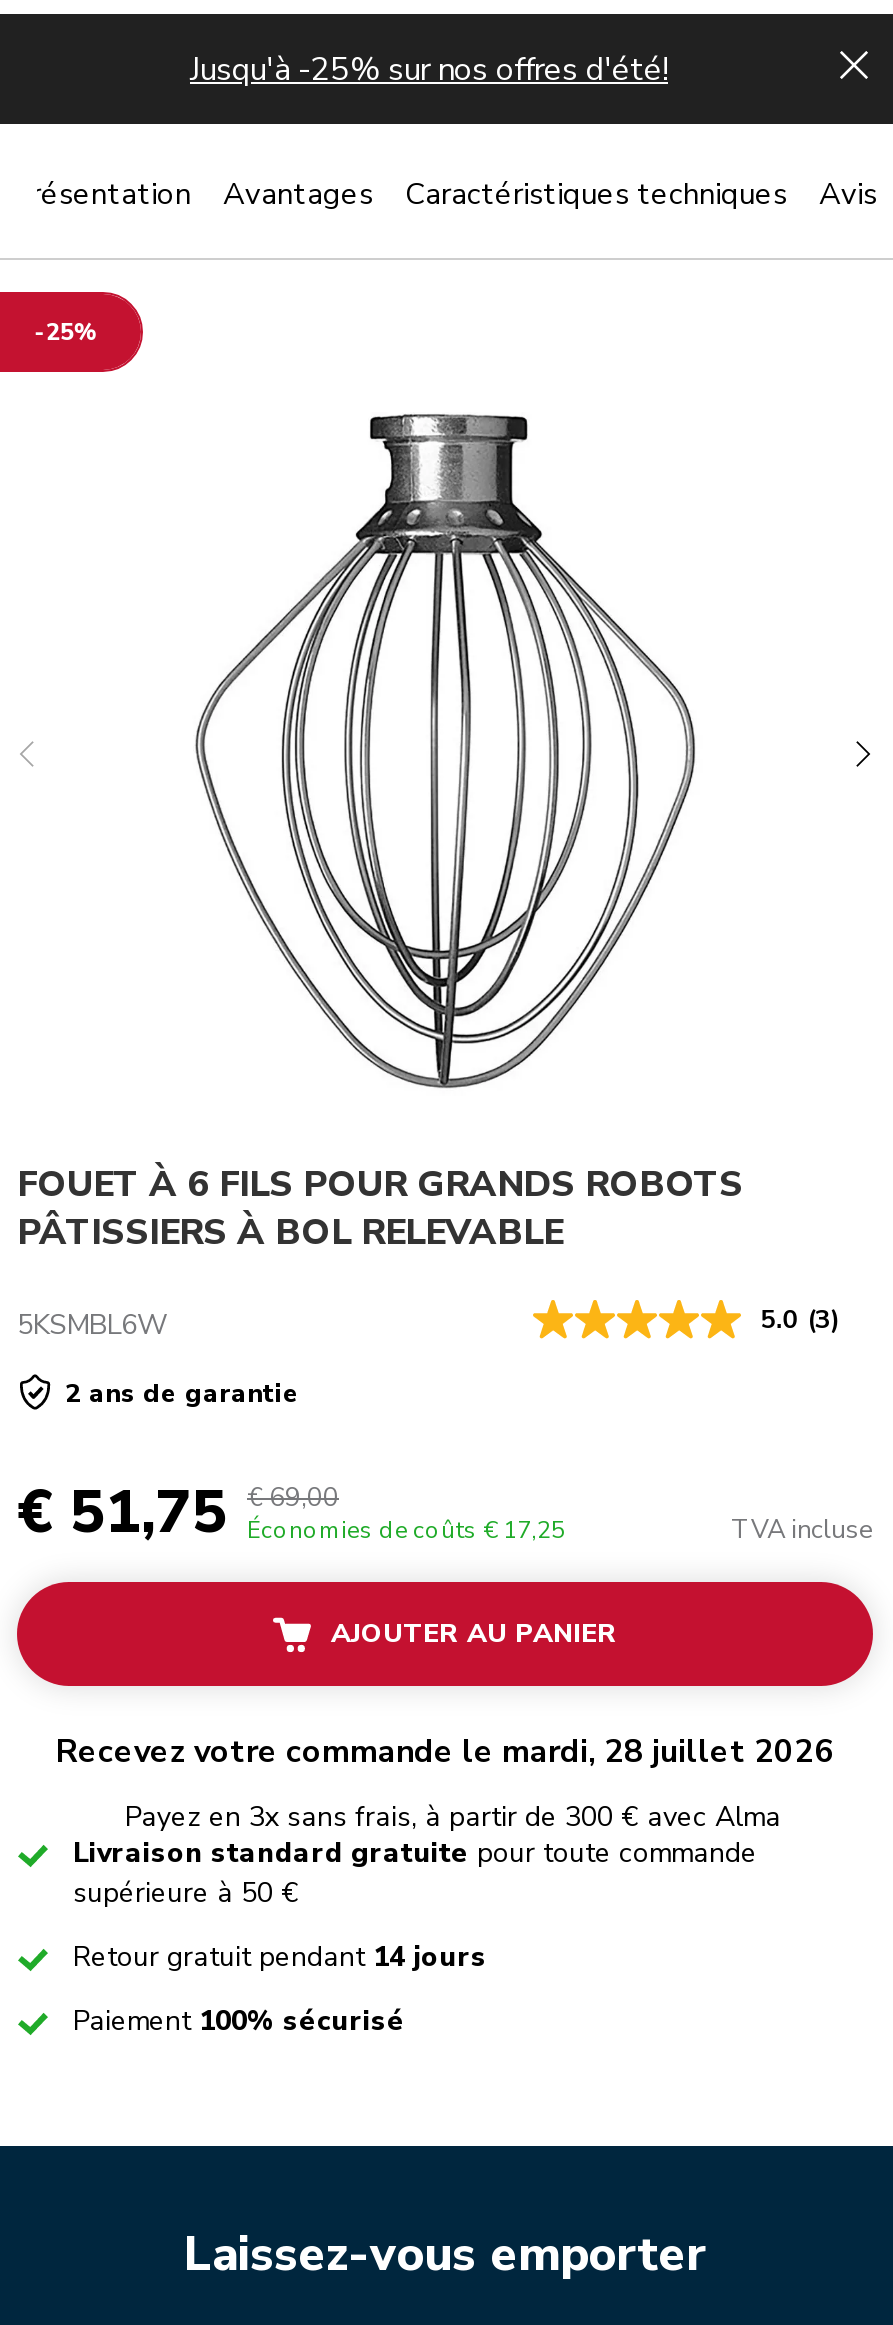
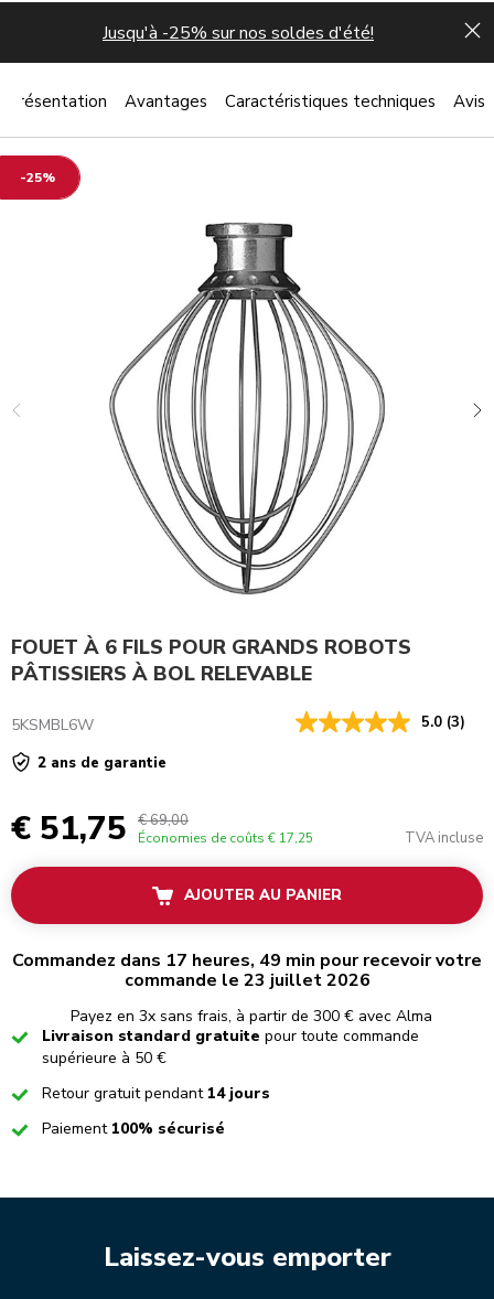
[190,47,668,91] Jusqu'à -25% sur nos offres d'été! -> [103,20,374,45] Jusqu'à -25% sur nos soldes d'été!
[56,1731,834,1775] Recevez votre commande le mardi, 28 juillet 2026 -> [12,949,482,993] Commandez dans 17 heures, 49 min pour recevoir votre | commande le 23 juillet 2026

